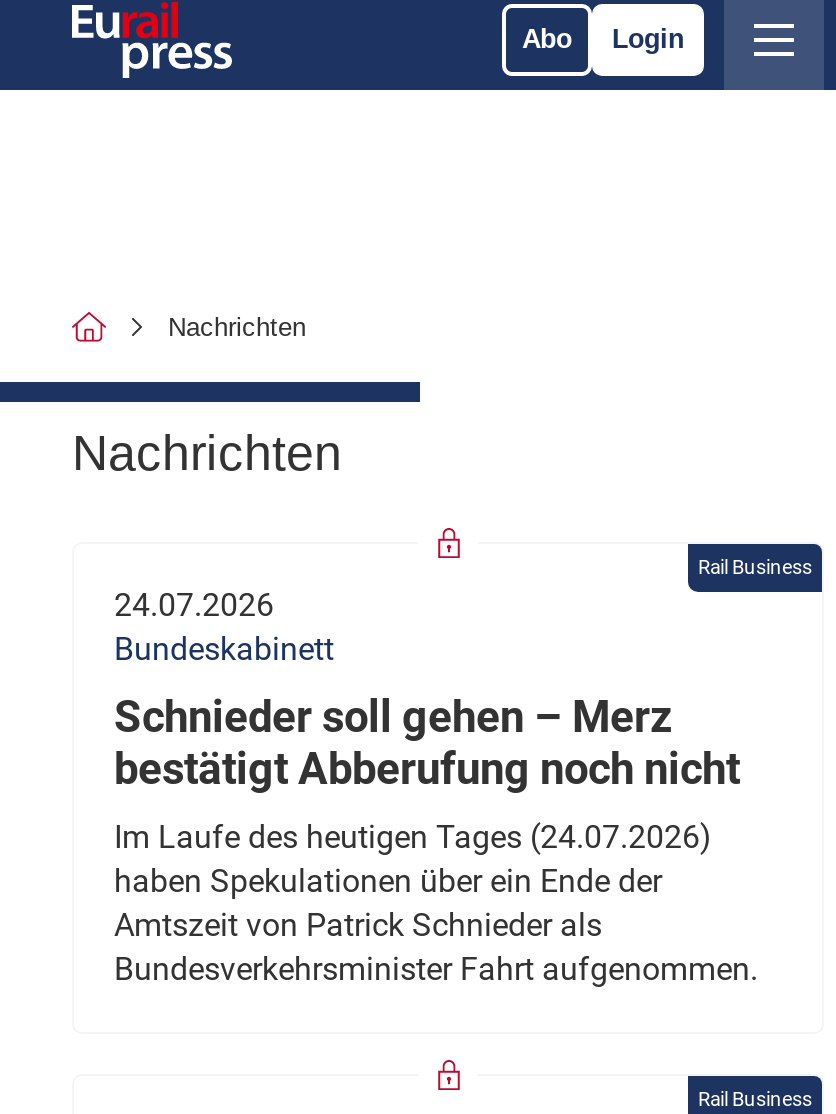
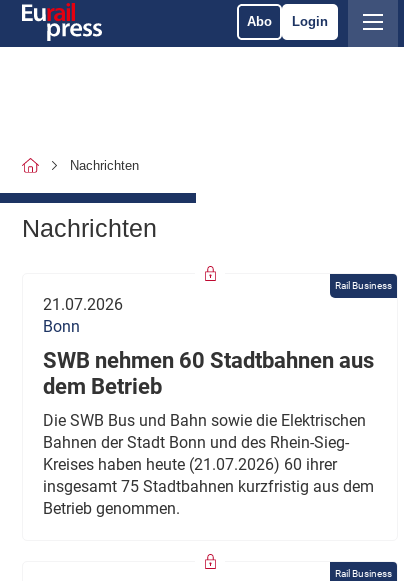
[114,586,334,668] 24.07.2026 | Bundeskabinett -> [43,295,123,336] 21.07.2026 | Bonn
[114,692,740,794] Schnieder soll gehen – Merz | bestätigt Abberufung noch nicht -> [43,348,374,399] SWB nehmen 60 Stadtbahnen aus | dem Betrieb
[114,818,758,988] Im Laufe des heutigen Tages (24.07.2026) | haben Spekulationen über ein Ende der | Amtszeit von Patrick Schnieder als | Bundesverkehrsminister Fahrt aufgenommen. -> [43,411,374,518] Die SWB Bus und Bahn sowie die Elektrischen | Bahnen der Stadt Bonn und des Rhein-Sieg- | Kreises haben heute (21.07.2026) 60 ihrer | insgesamt 75 Stadtbahnen kurzfristig aus dem | Betrieb genommen.

